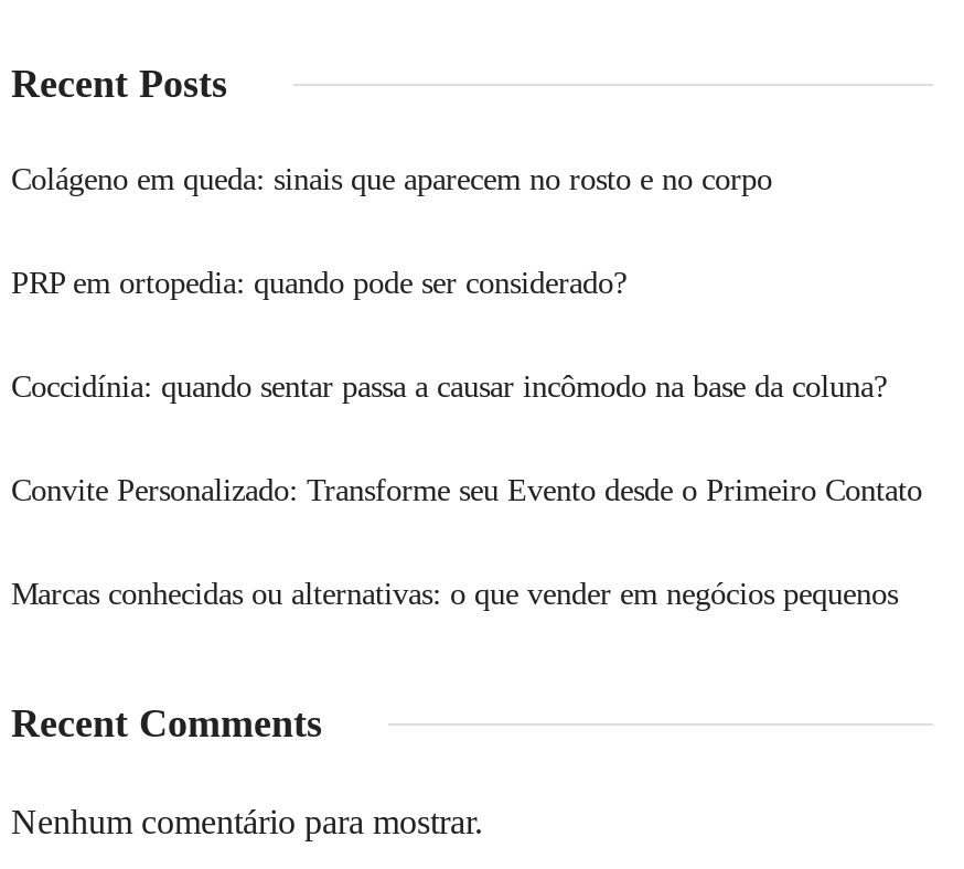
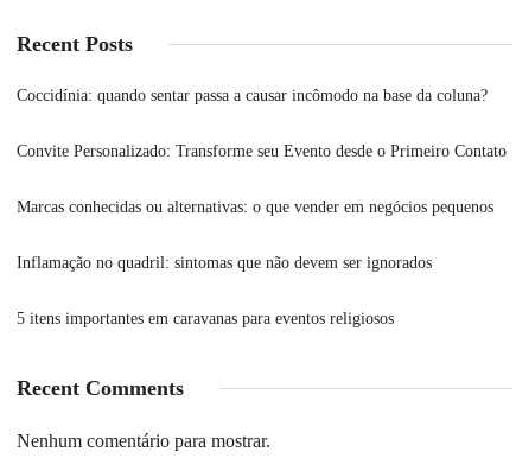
[11,161,772,300] Colágeno em queda: sinais que aparecem no rosto e no corpo | PRP em ortopedia: quando pode ser considerado? -> none
moved [11,368,922,611] -> [17,85,507,216]: Coccidínia: quando sentar passa a causar incômodo na base da coluna? | Convite Personalizado: Transforme seu Evento desde o Primeiro Contato | Marcas conhecidas ou alternativas: o que vender em negócios pequenos
none -> [17,253,432,327] Inflamação no quadril: sintomas que não devem ser ignorados | 5 itens importantes em caravanas para eventos religiosos

